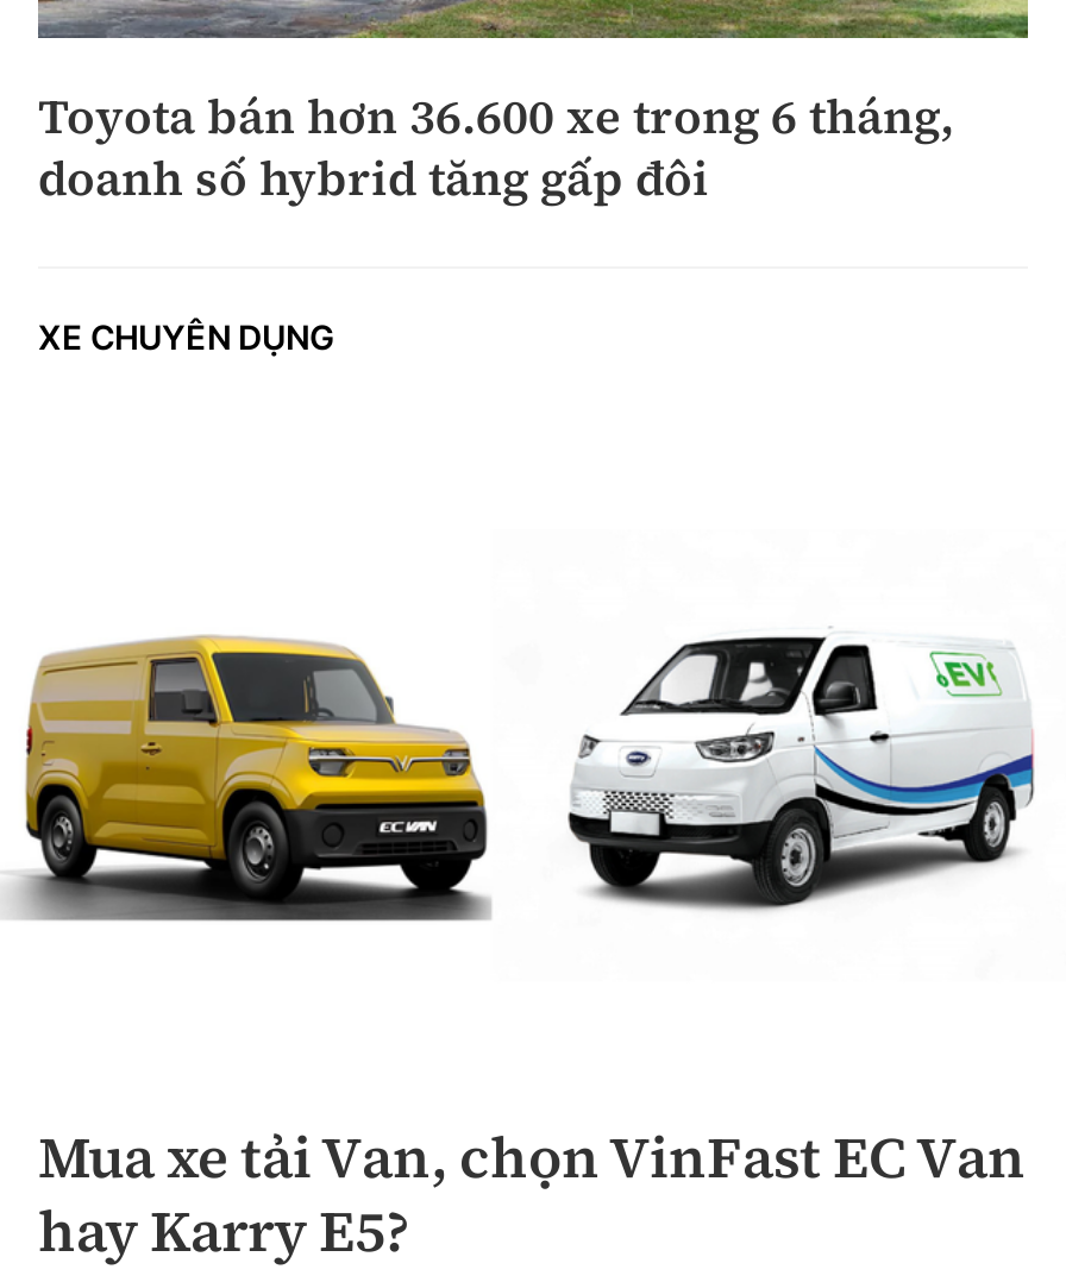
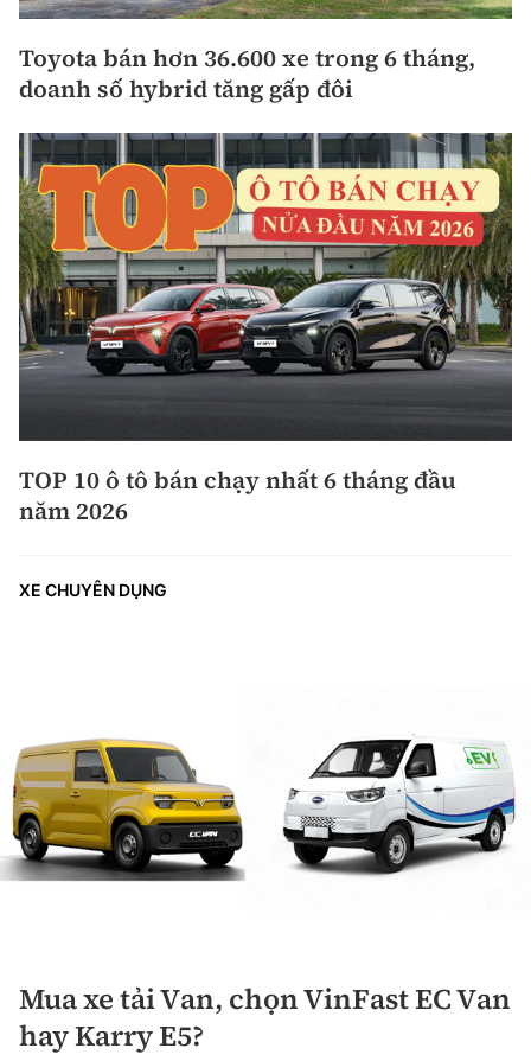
none -> [18,132,513,527] [image] | TOP 10 ô tô bán chạy nhất 6 tháng đầu | năm 2026

